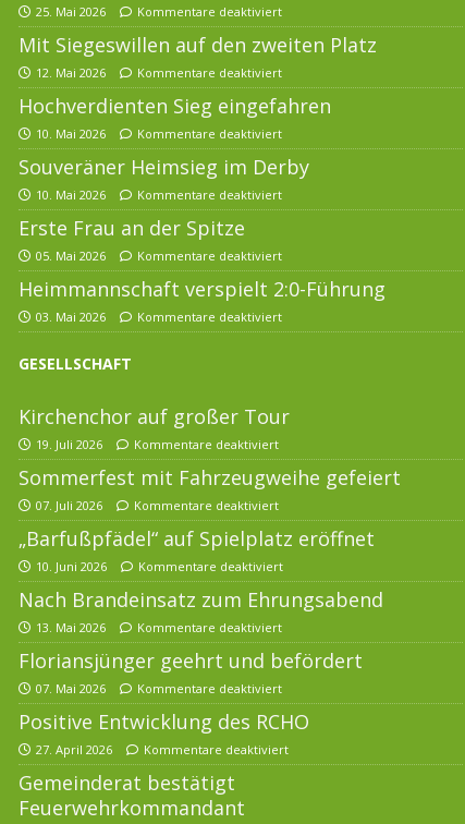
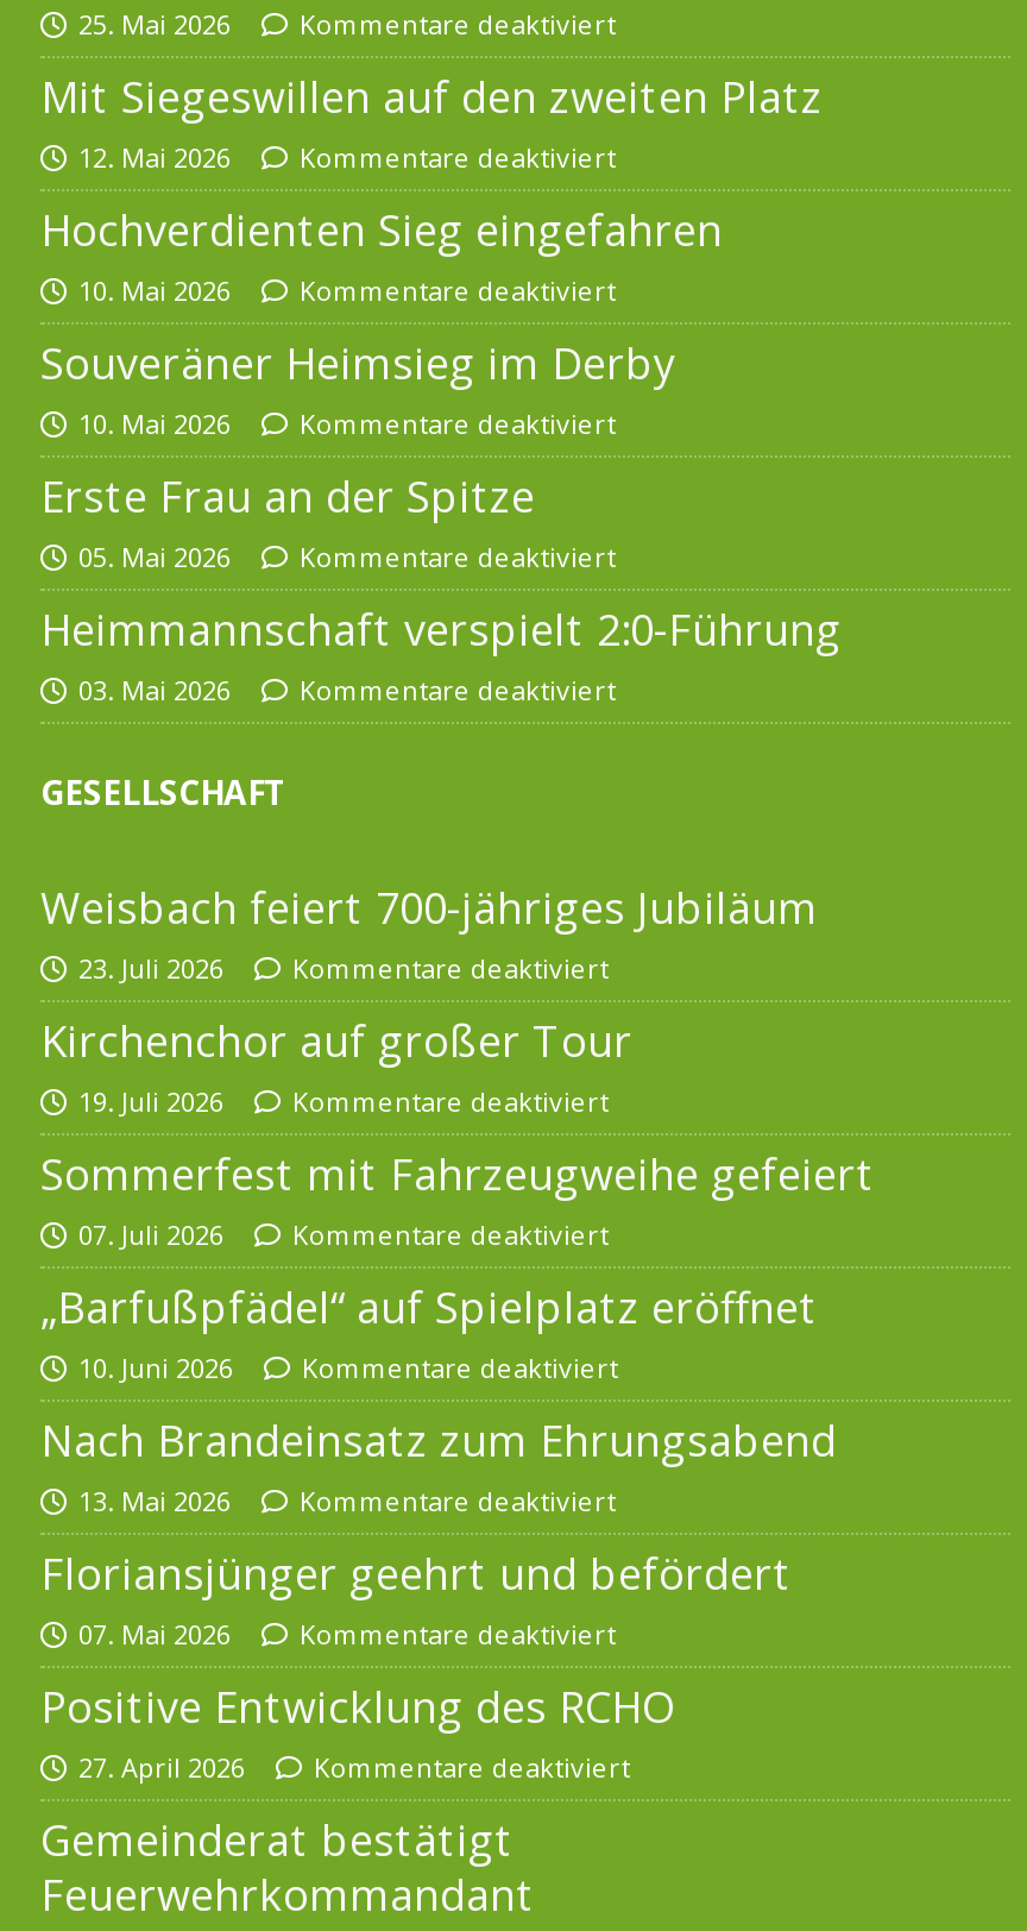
none -> [40,879,818,986] Weisbach feiert 700-jähriges Jubiläum | 23. Juli 2026 | Kommentare deaktiviert

